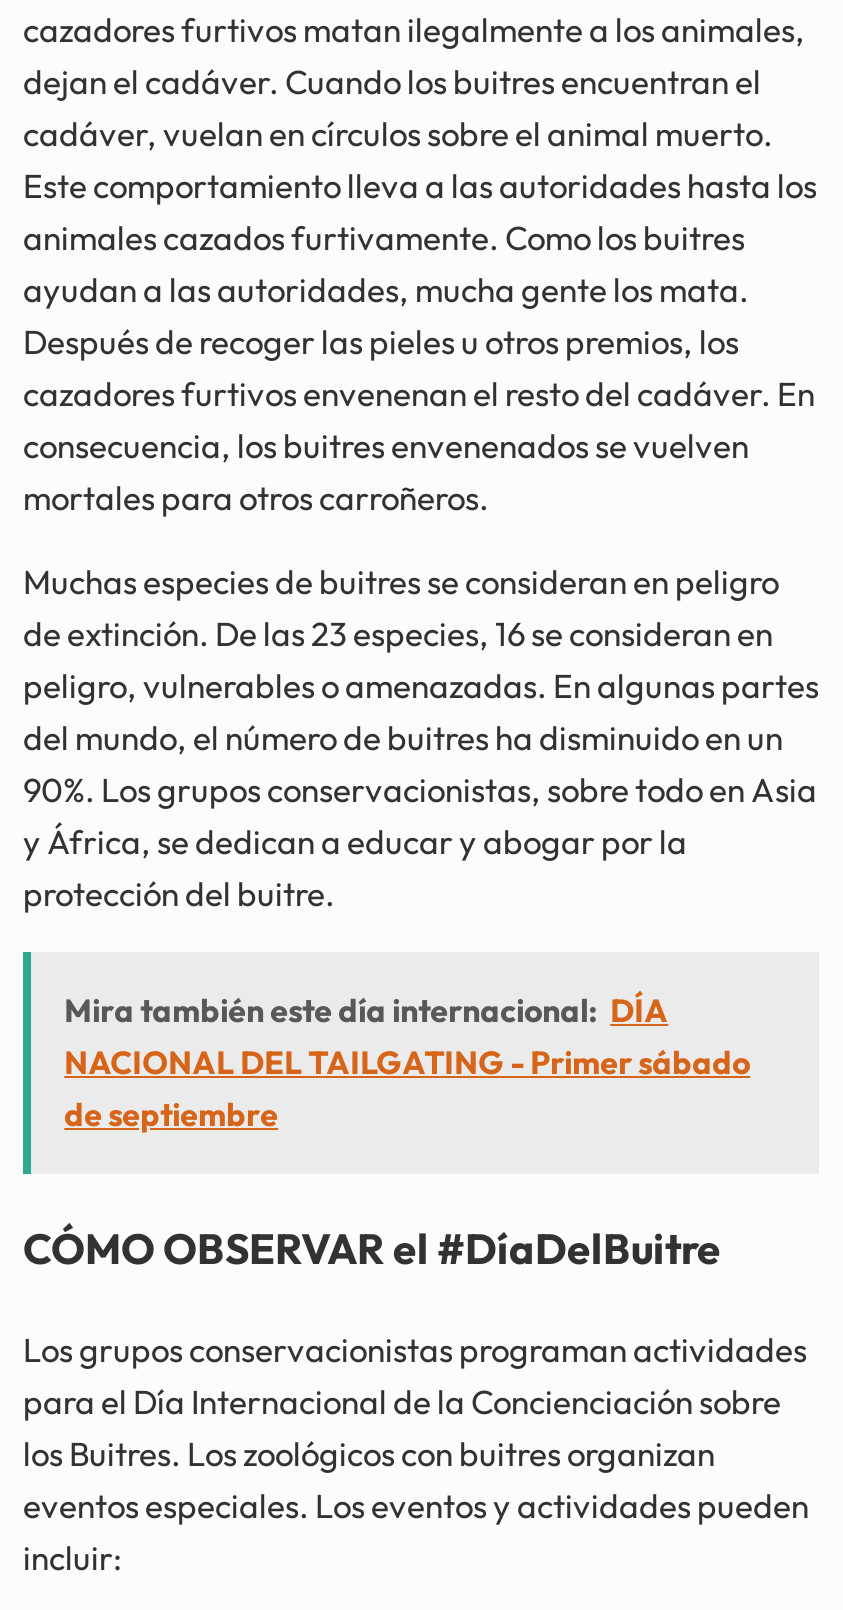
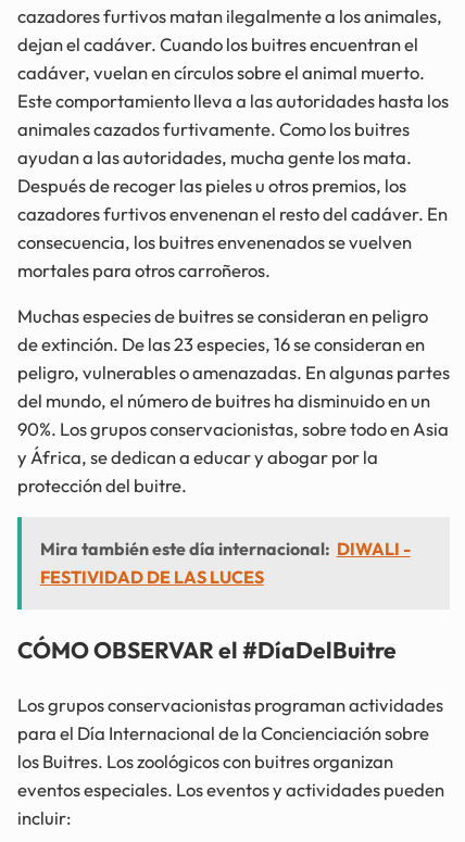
[64,991,750,1135] Mira también este día internacional: DÍA | NACIONAL DEL TAILGATING - Primer sábado | de septiembre -> [40,538,410,588] Mira también este día internacional: DIWALI - | FESTIVIDAD DE LAS LUCES

